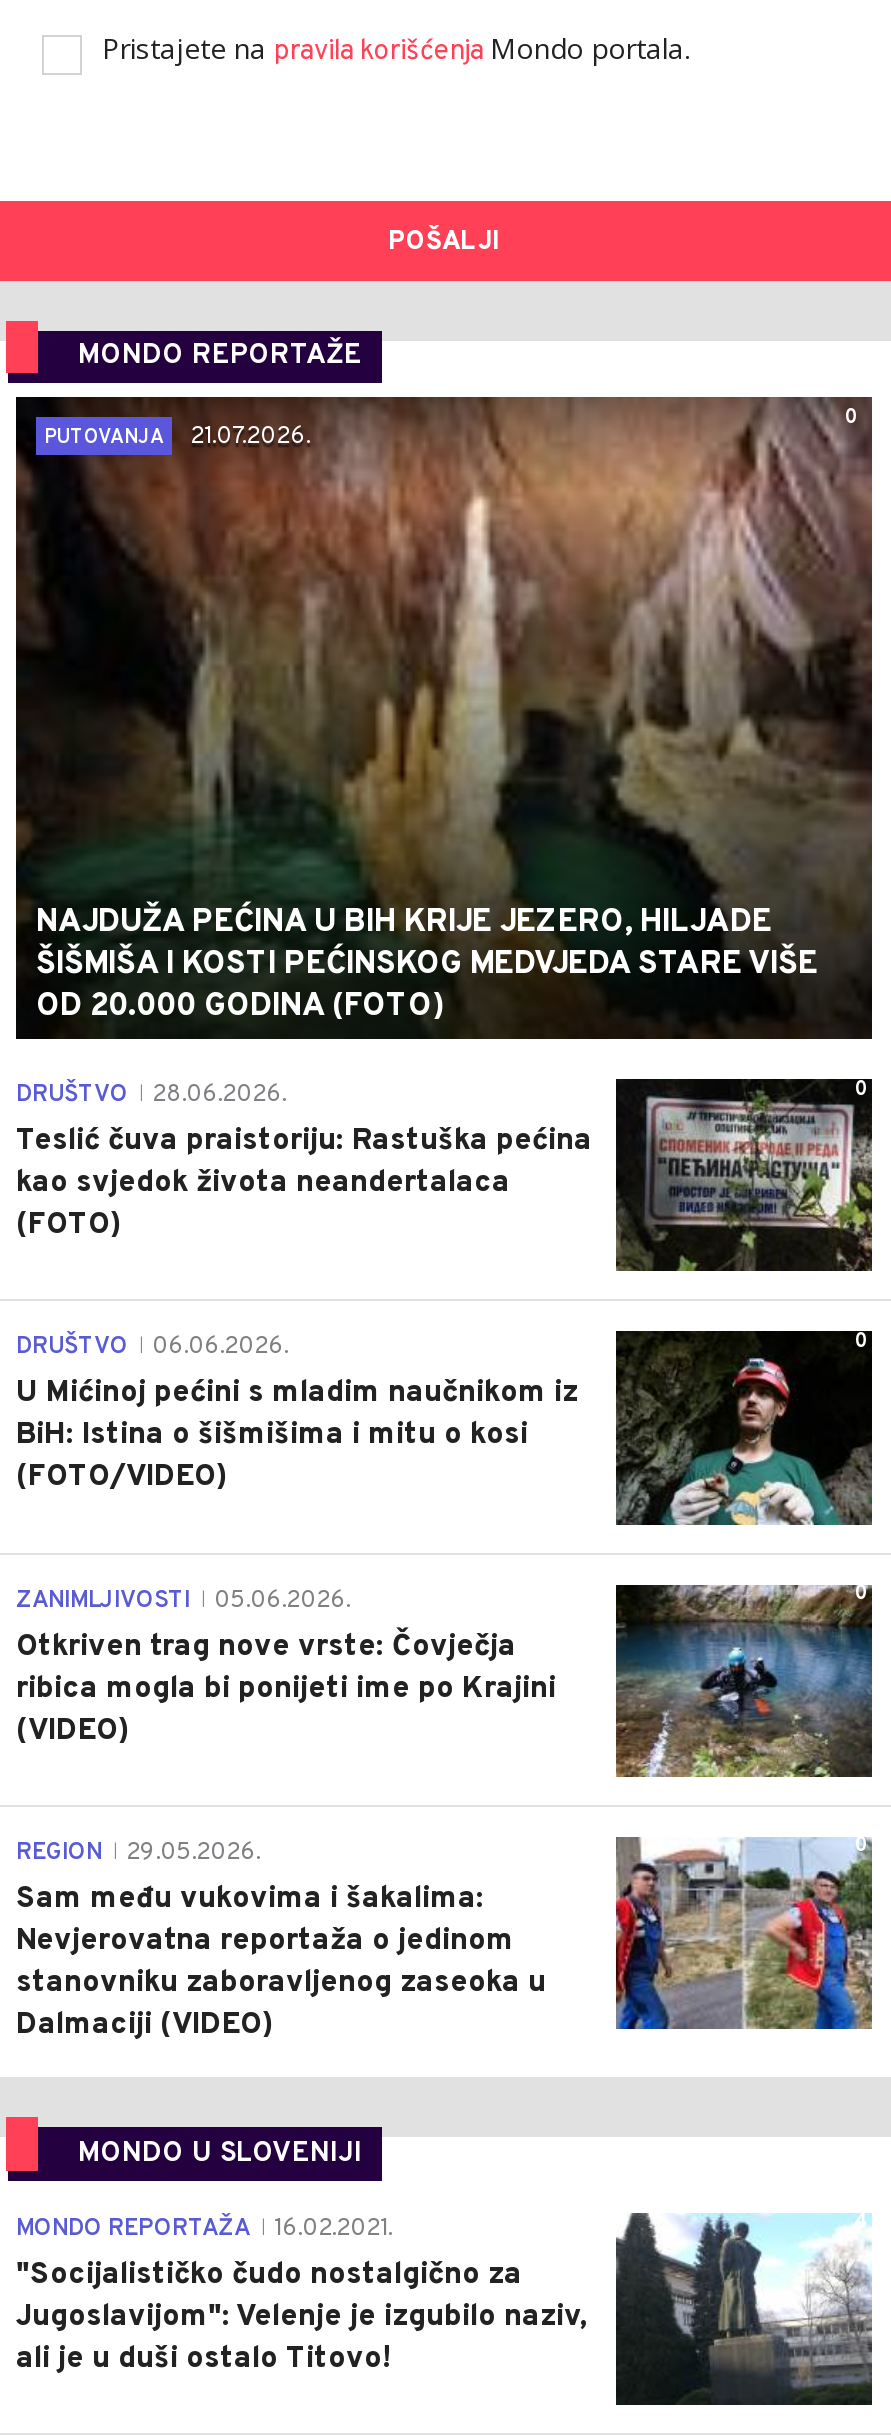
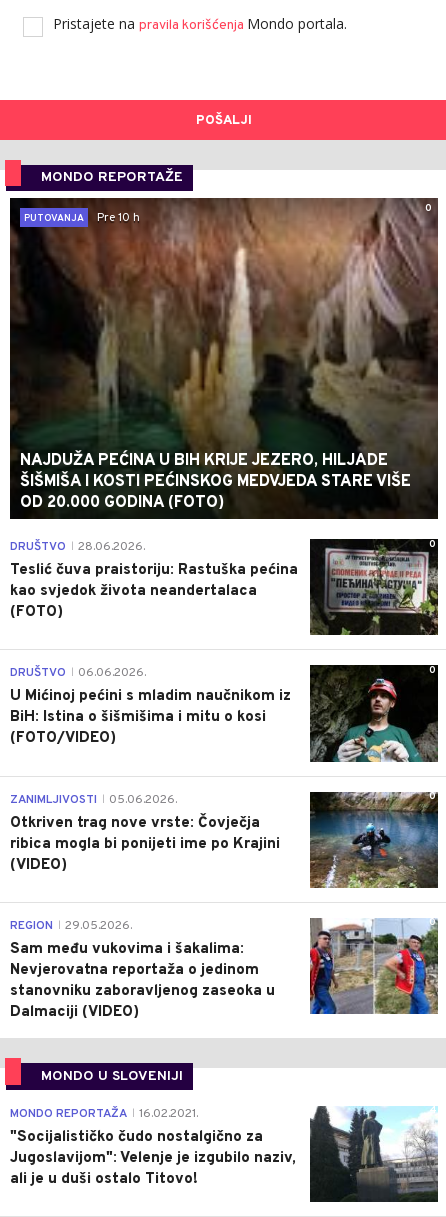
[44,420,310,452] PUTOVANJA 21.07.2026. -> [24,209,140,225] PUTOVANJA Pre 10 h

